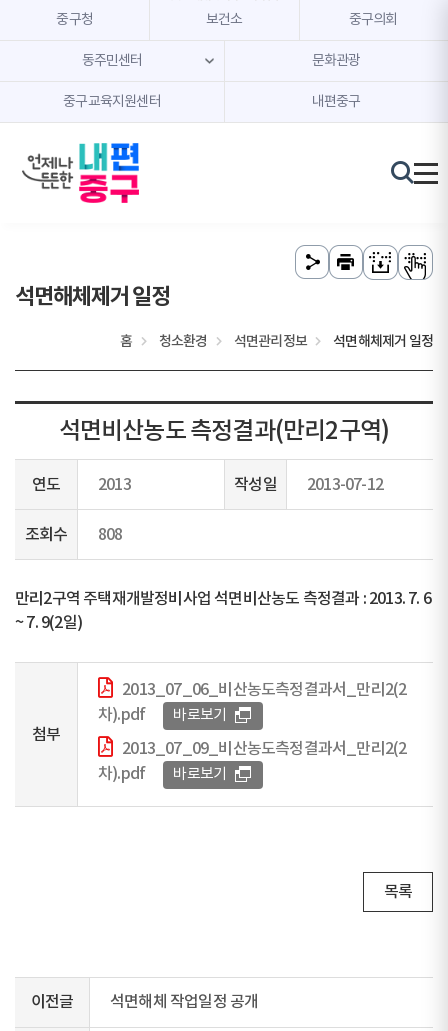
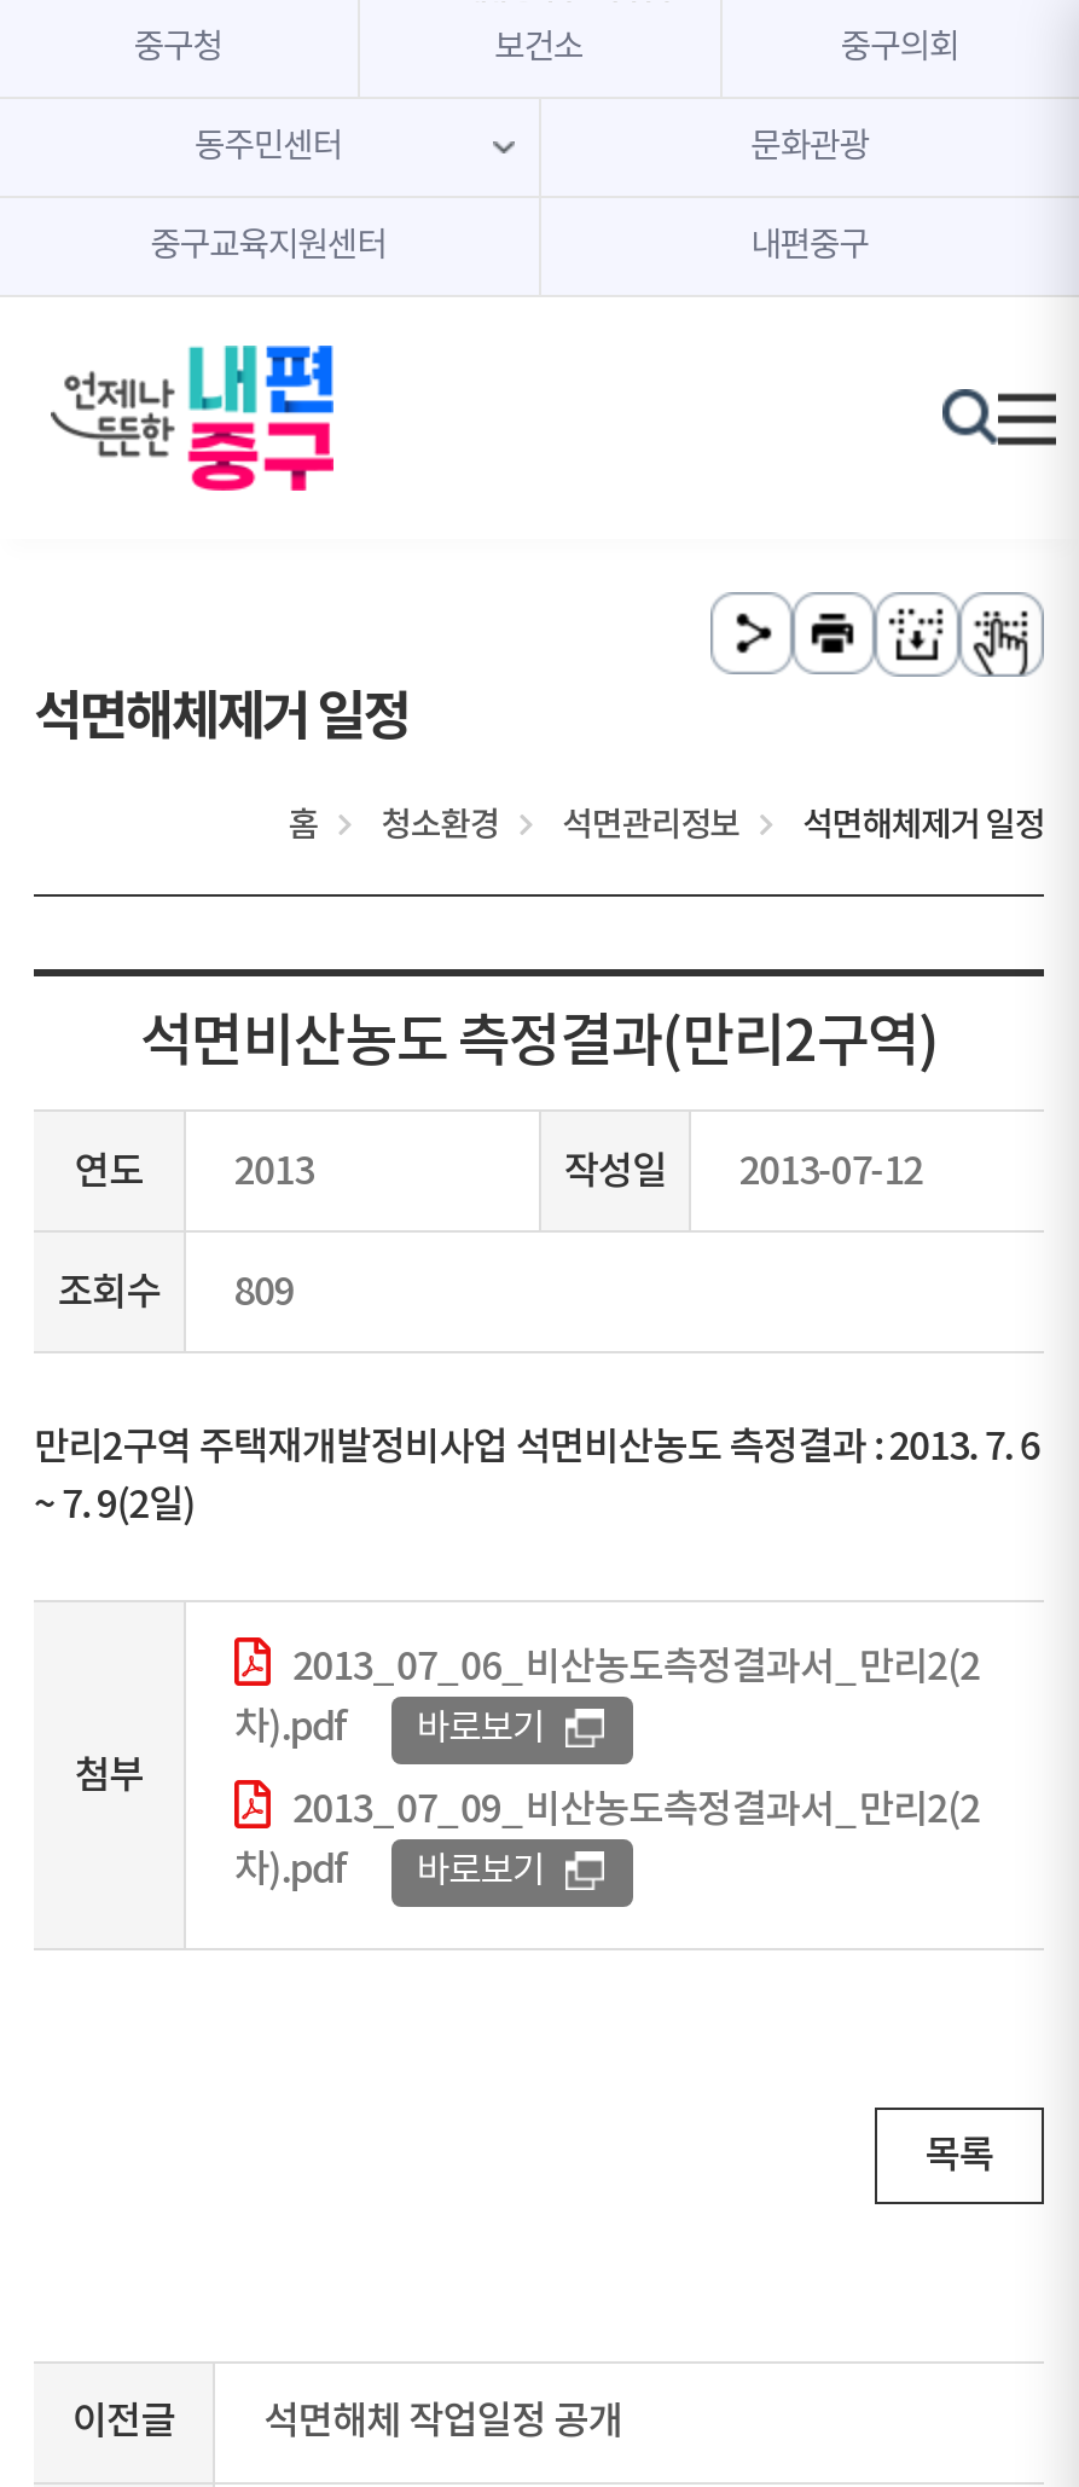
[25,526,123,544] 조회수 808 -> [57,1271,294,1315] 조회수 809

